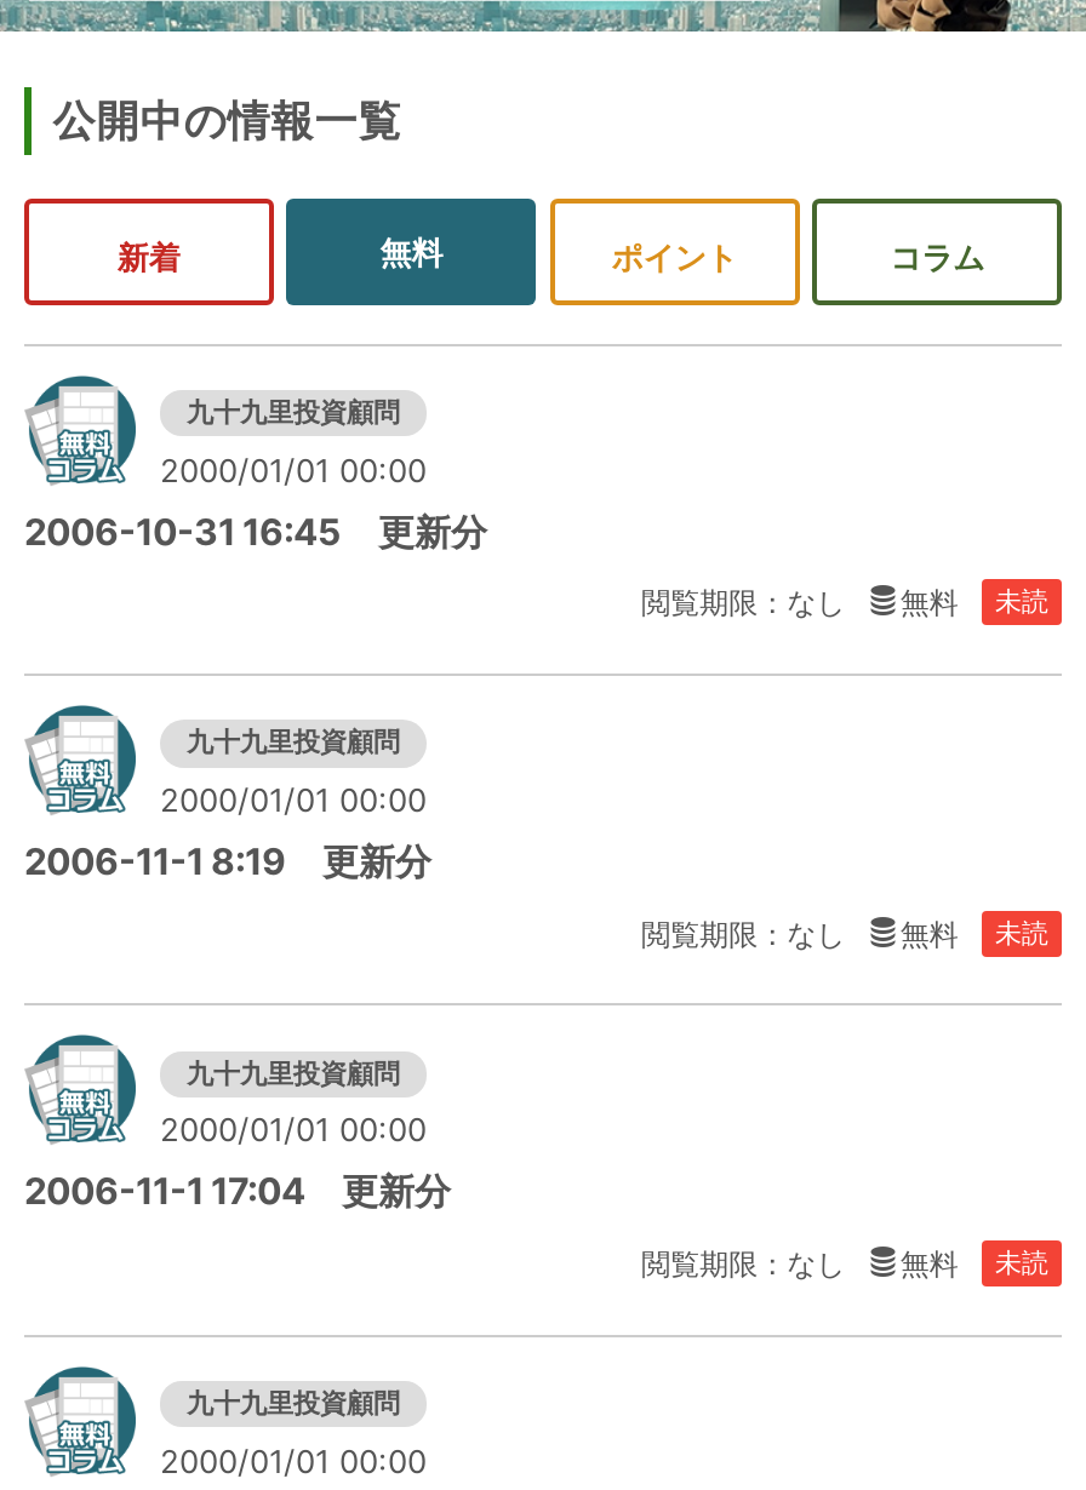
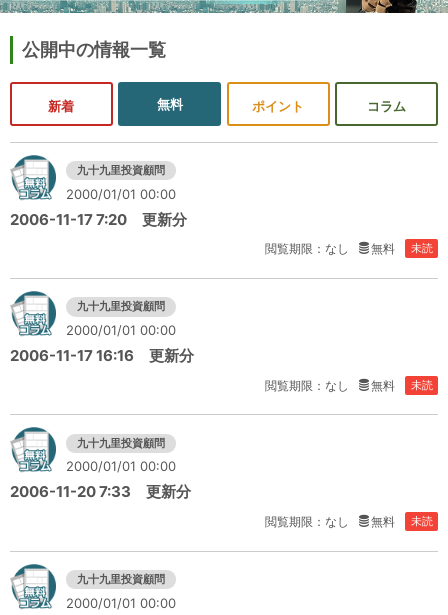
[24,508,487,554] 2006-10-31 16:45 更新分 -> [10,210,187,229] 2006-11-17 7:20 更新分
[24,838,431,884] 2006-11-1 8:19 更新分 -> [10,346,194,365] 2006-11-17 16:16 更新分
[24,1169,451,1215] 2006-11-1 17:04 更新分 -> [10,482,191,501] 2006-11-20 7:33 更新分

